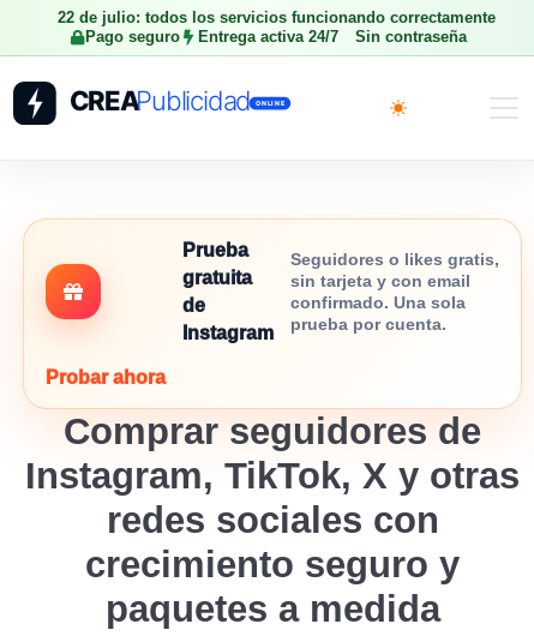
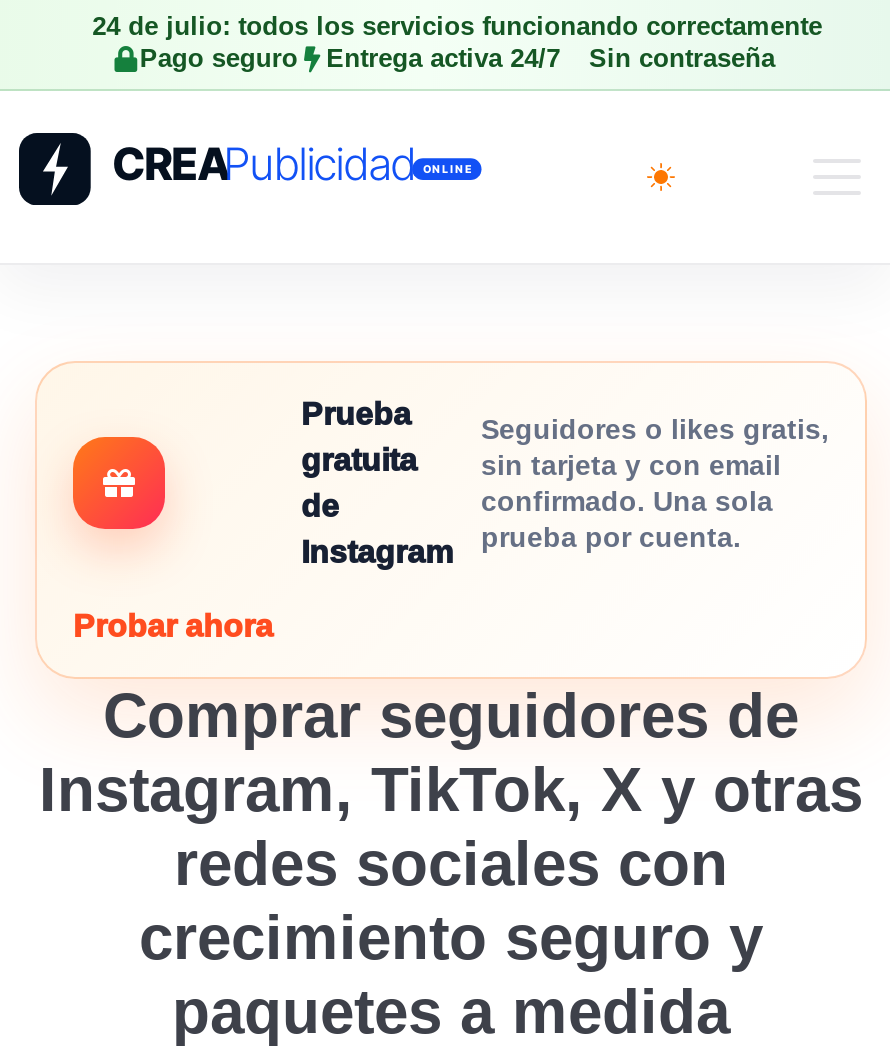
[57,8,495,26] 22 de julio: todos los servicios funcionando correctamente -> [92,11,822,41] 24 de julio: todos los servicios funcionando correctamente

